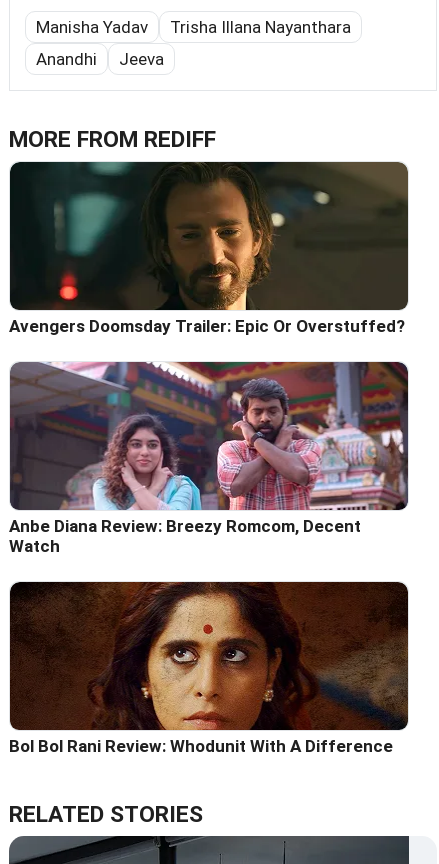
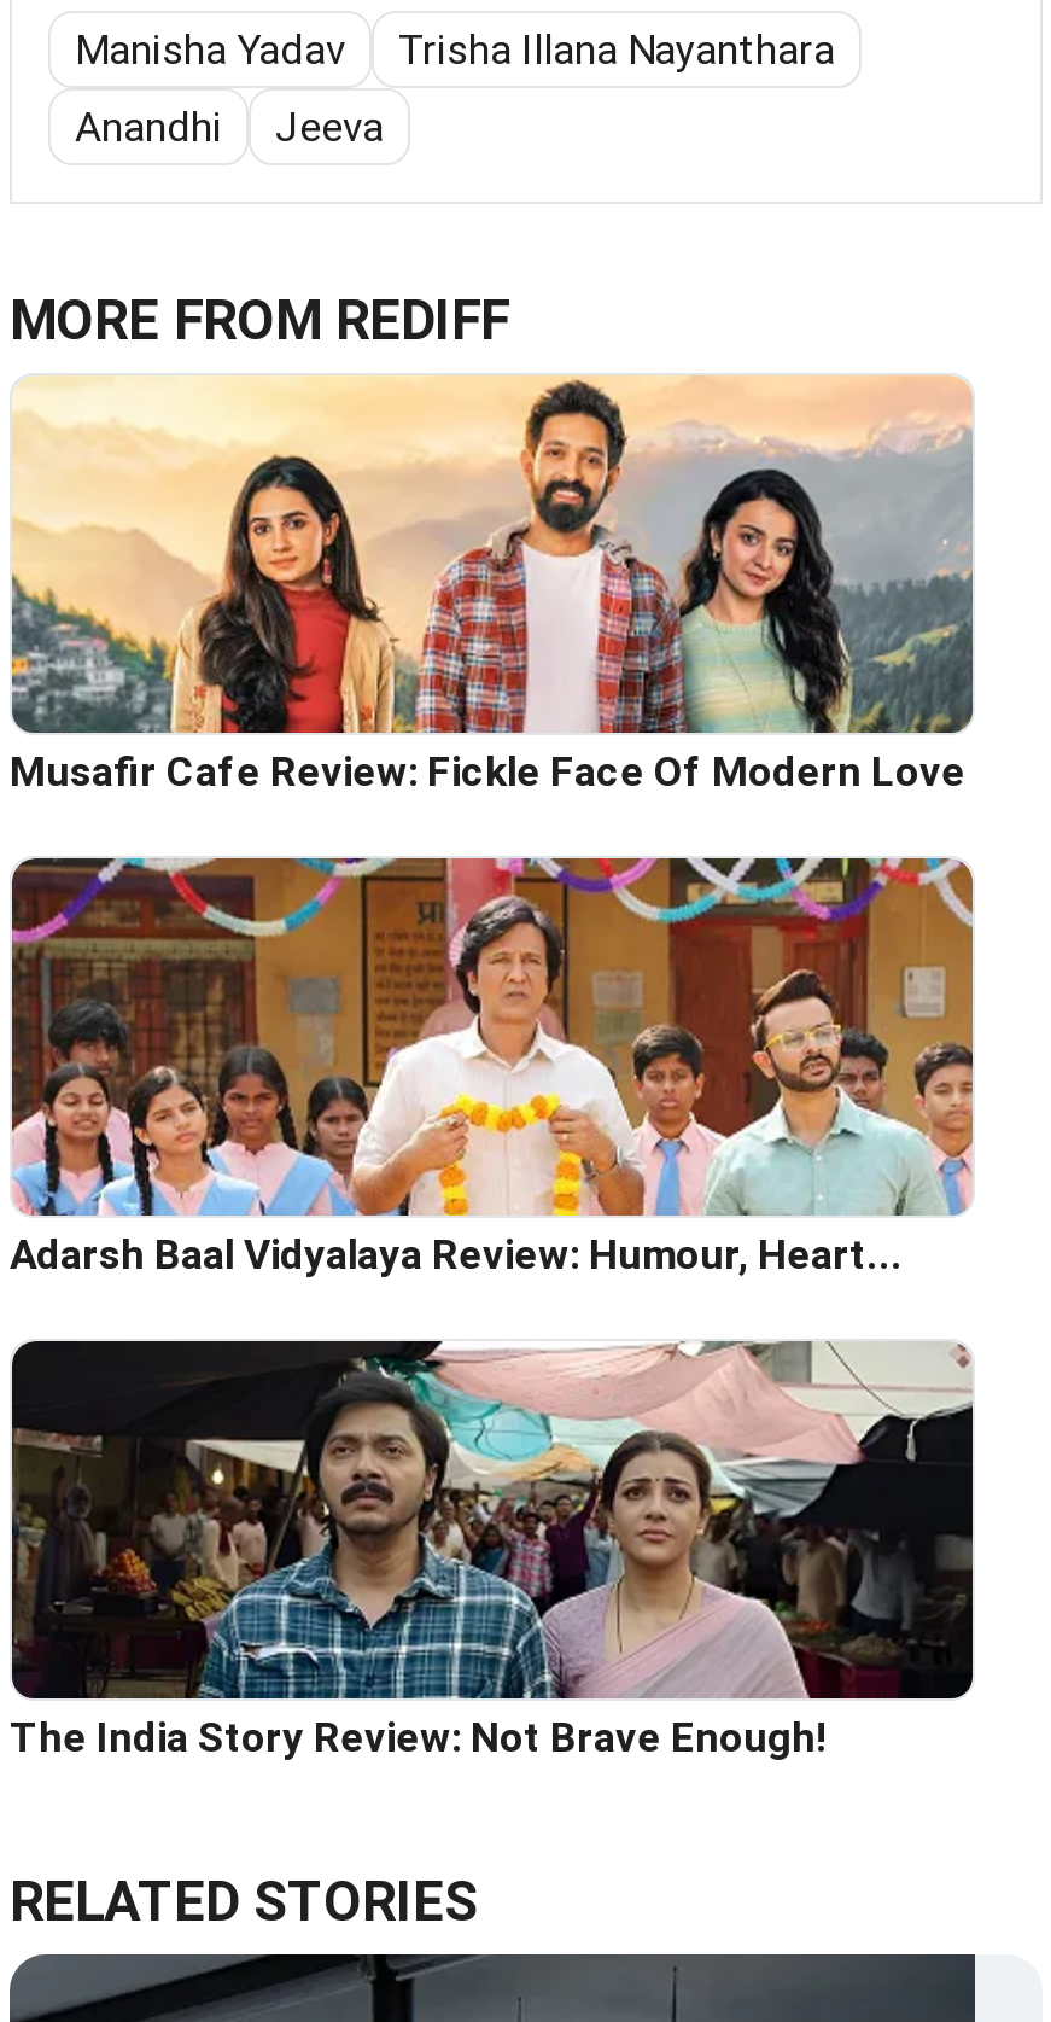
[9,161,409,336] [image] | Avengers Doomsday Trailer: Epic Or Overstuffed? -> [10,375,973,796] [image] | Musafir Cafe Review: Fickle Face Of Modern Love
[9,364,409,556] [image] | Anbe Diana Review: Breezy Romcom, Decent | Watch -> [10,856,975,1279] [image] | Adarsh Baal Vidyalaya Review: Humour, Heart...
[9,581,408,756] [image] | Bol Bol Rani Review: Whodunit With A Difference -> [10,1339,973,1762] [image] | The India Story Review: Not Brave Enough!

